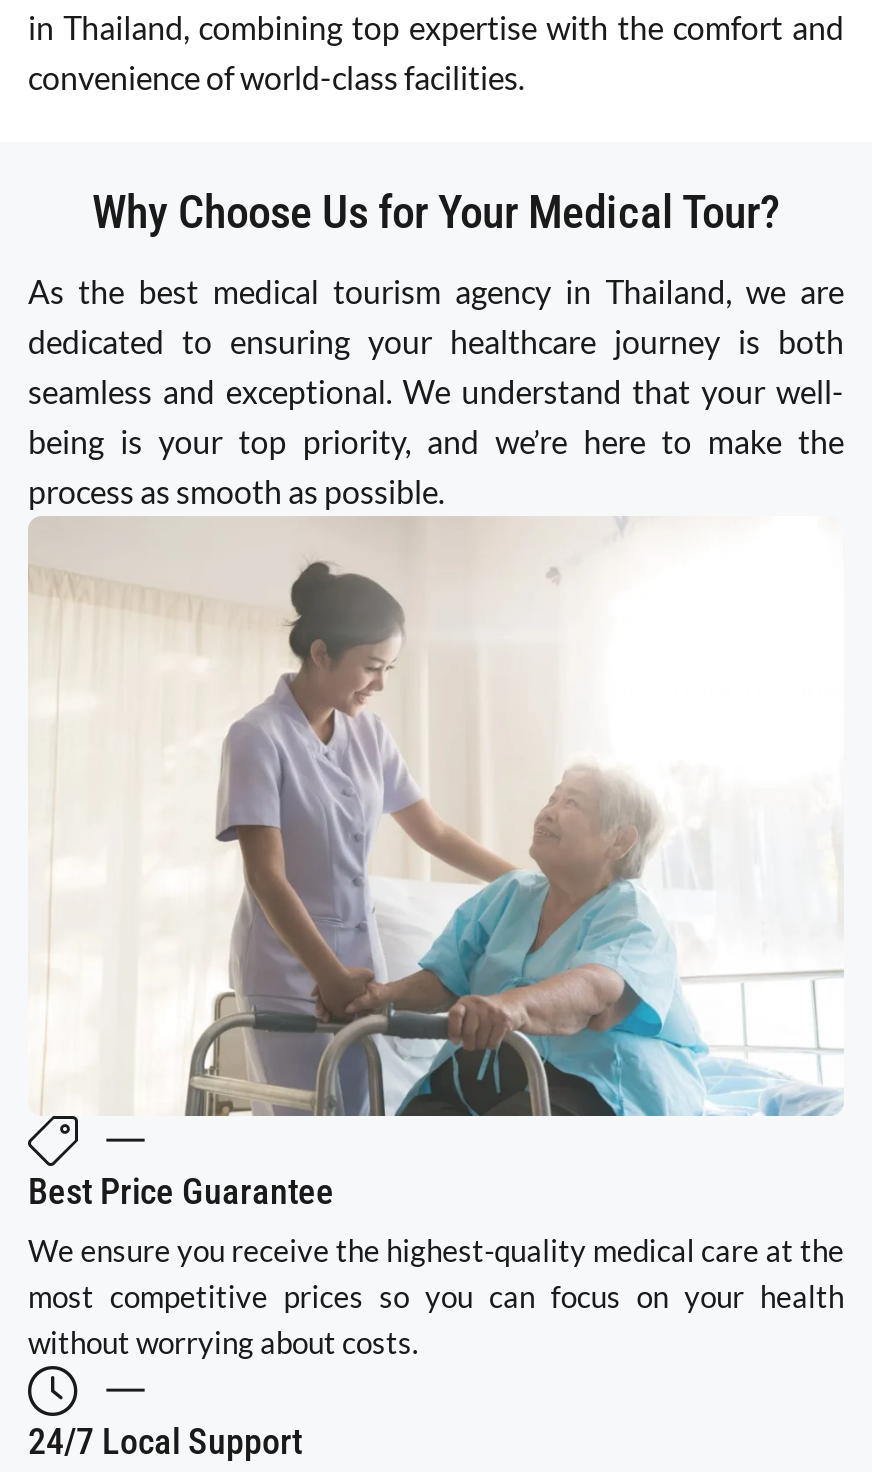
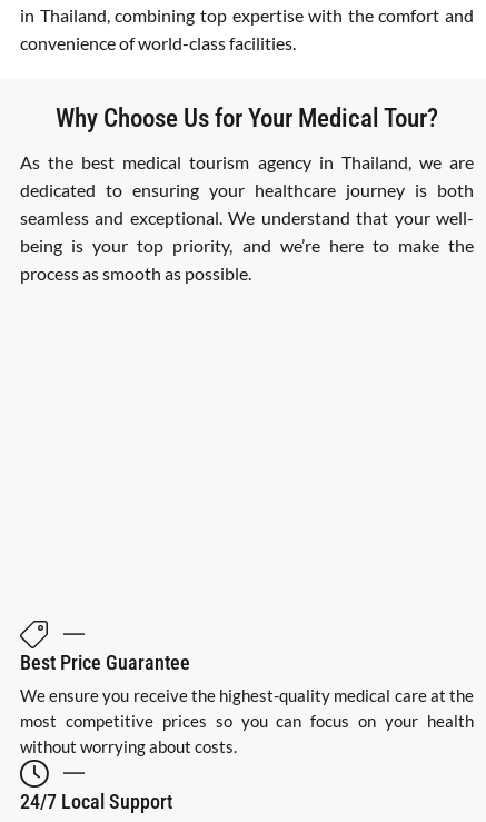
[26,516,844,1118] [image] -> none

